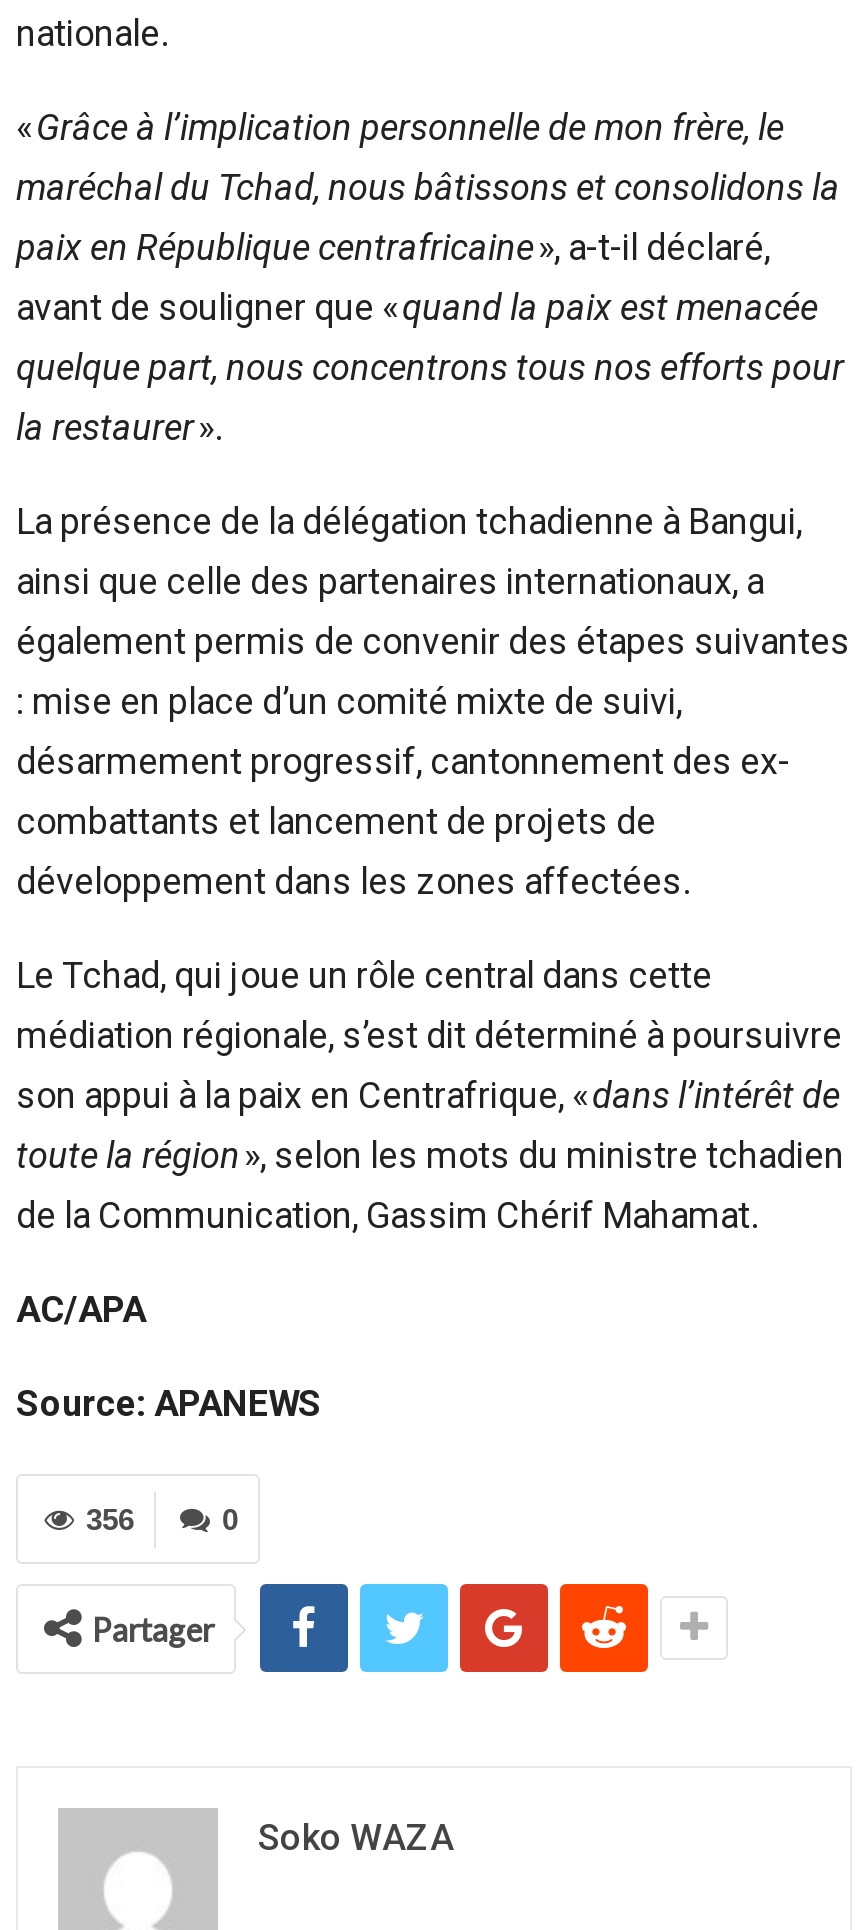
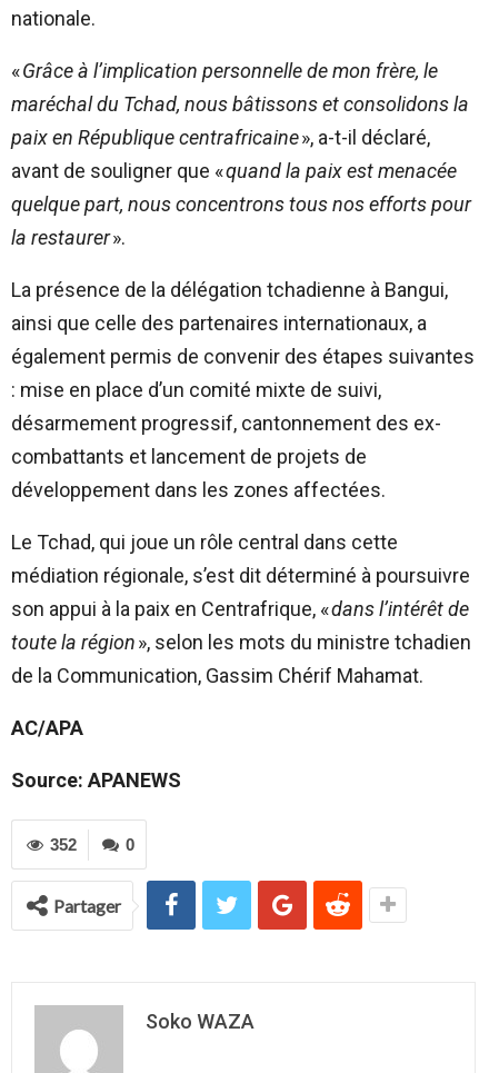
[86,1503,134,1537] 356 -> [50,836,77,855] 352

